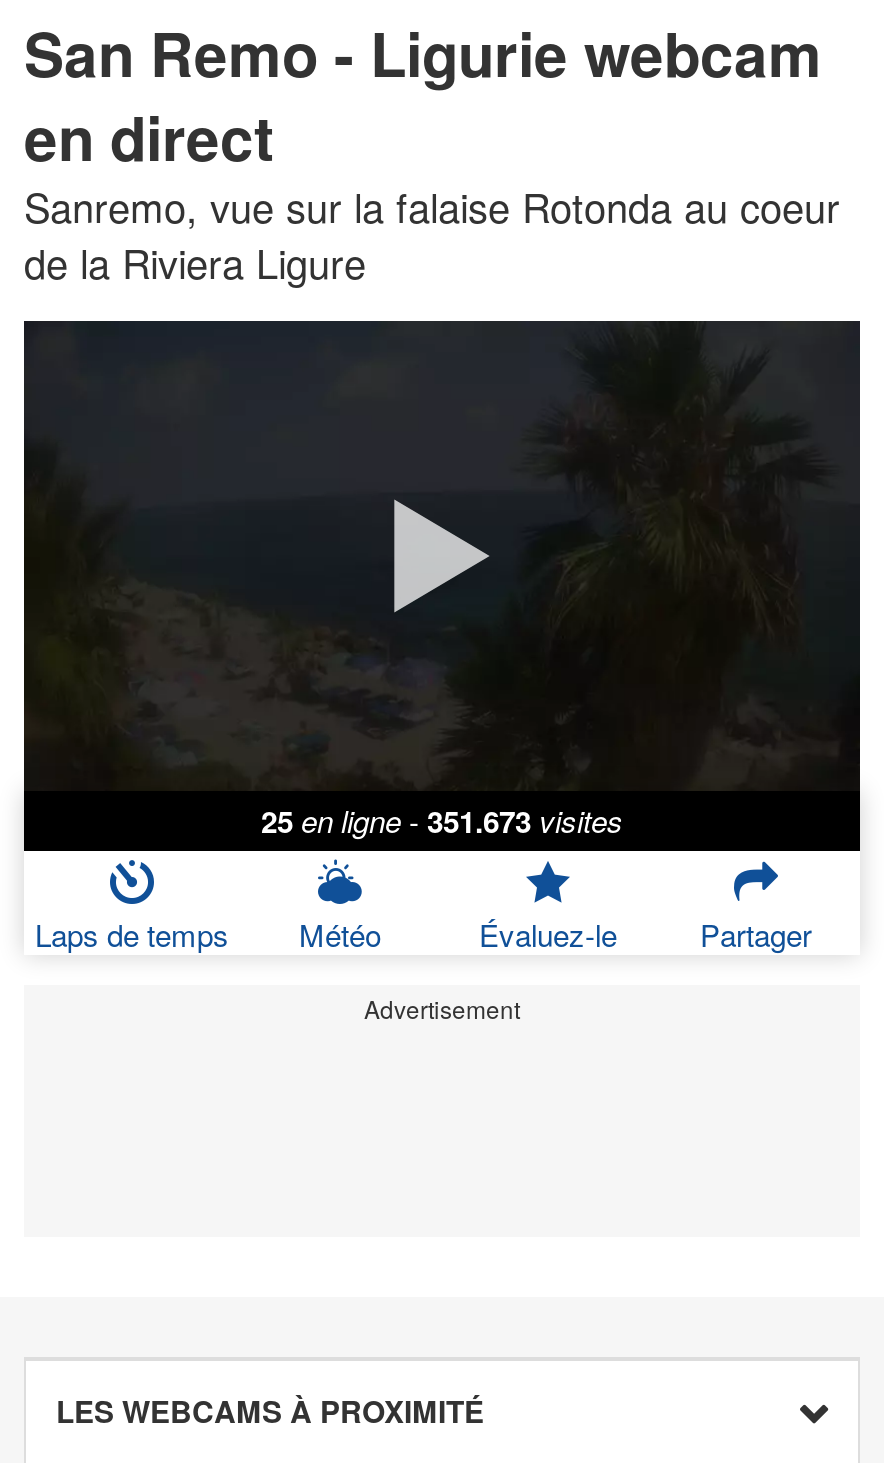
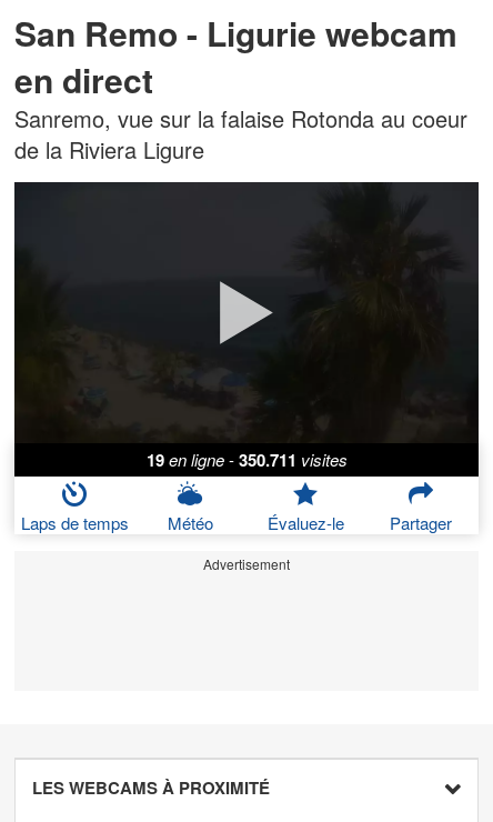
[261,799,623,843] 25 en ligne - 351.673 visites -> [146,448,347,472] 19 en ligne - 350.711 visites

